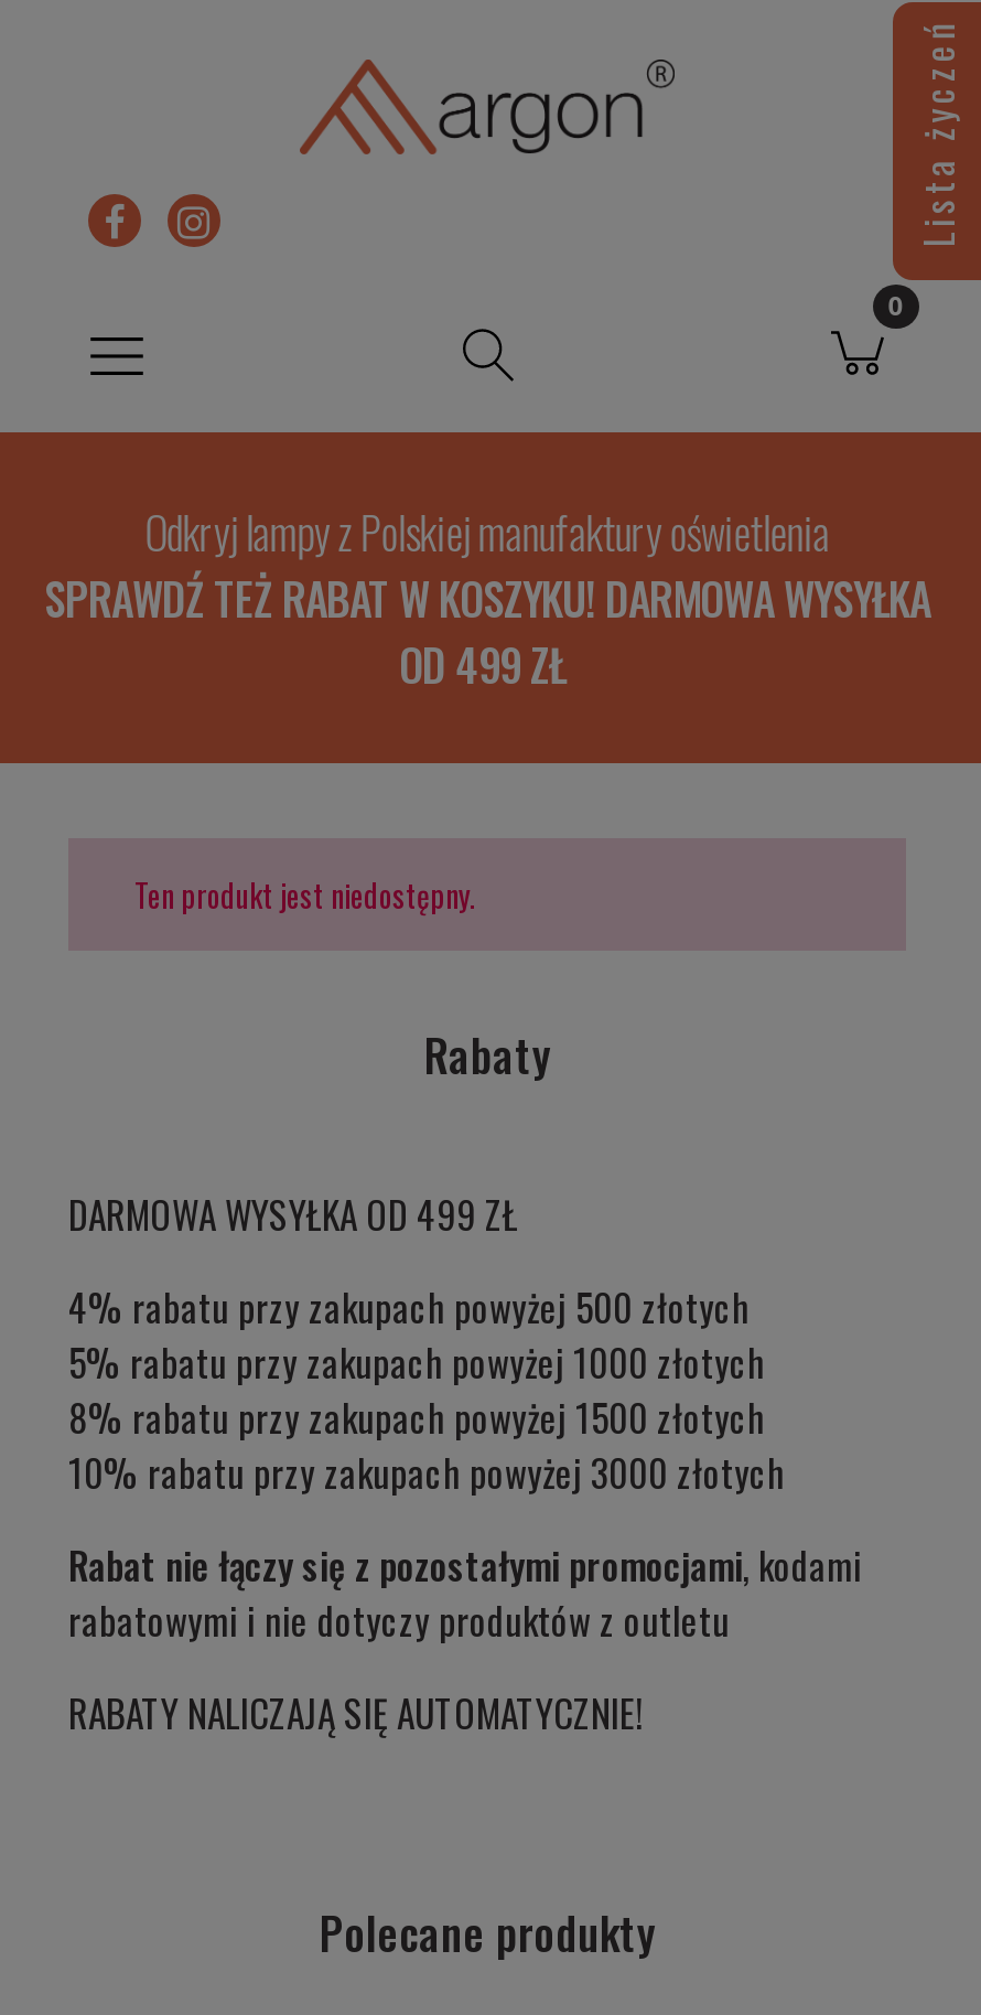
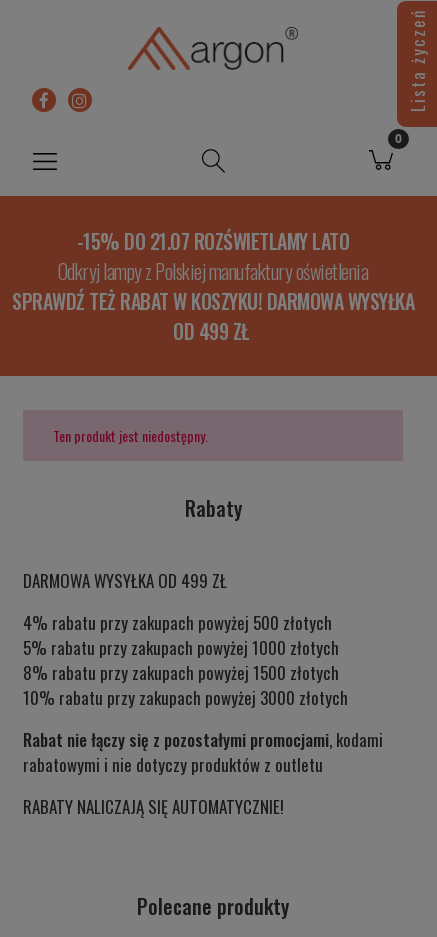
none -> [77,226,349,256] -15% DO 21.07 ROZŚWIETLAMY LATO

